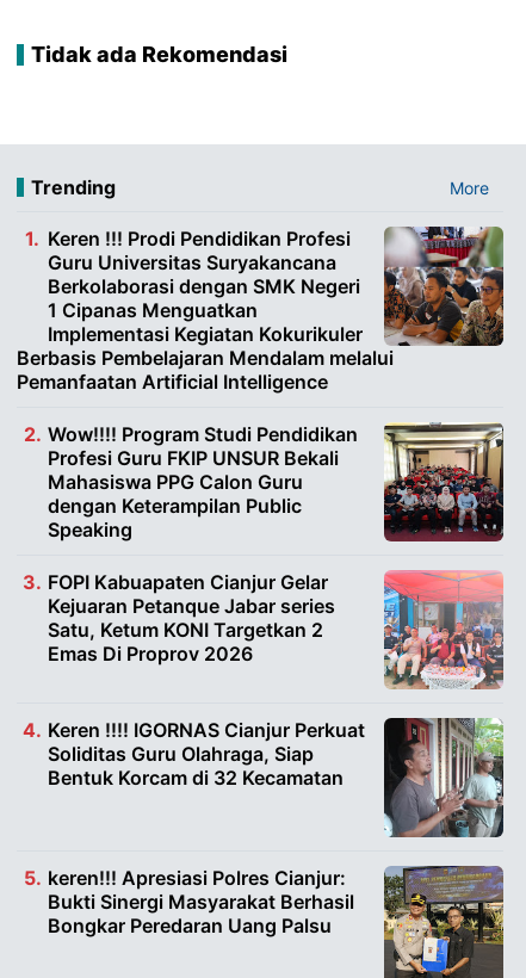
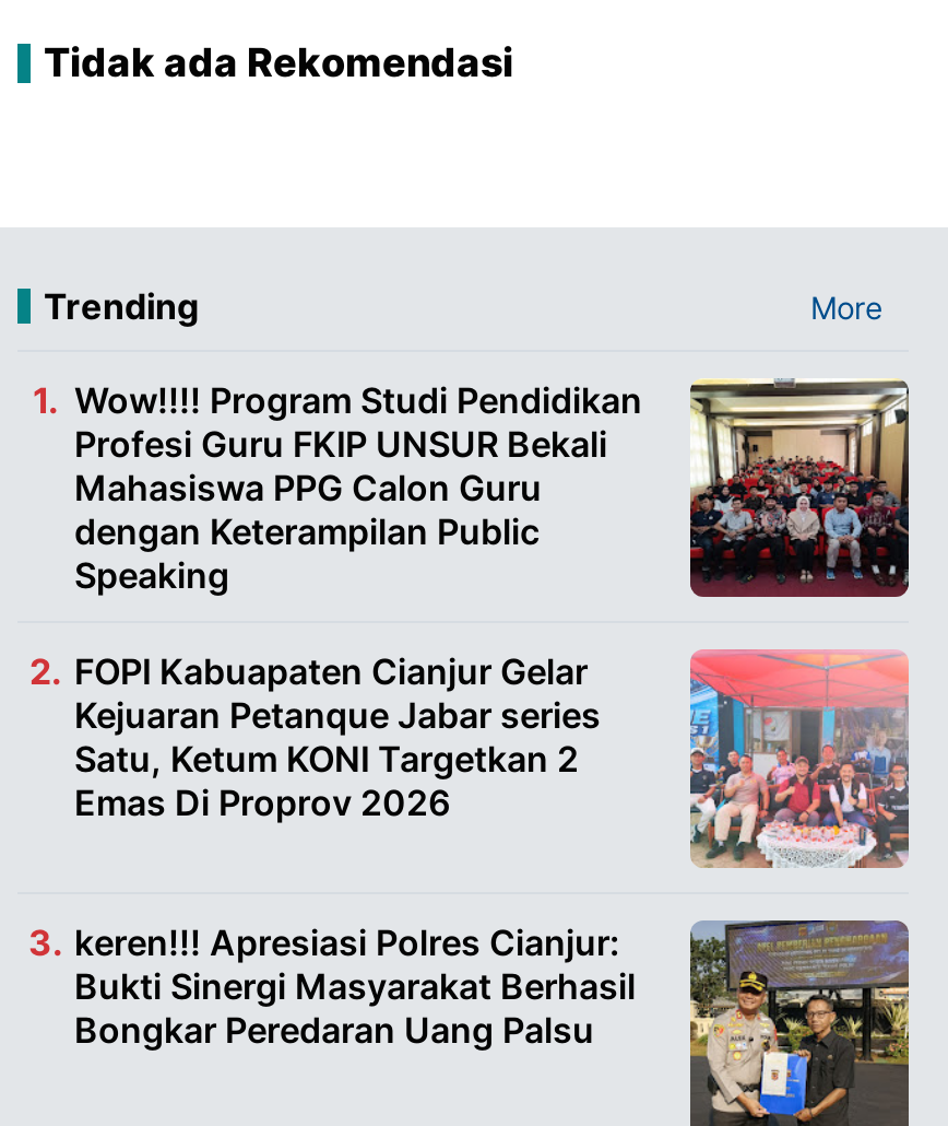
[17,225,505,393] [image] | Keren !!! Prodi Pendidikan Profesi | Guru Universitas Suryakancana | Berkolaborasi dengan SMK Negeri | 1 Cipanas Menguatkan | Implementasi Kegiatan Kokurikuler | Berbasis Pembelajaran Mendalam melalui | Pemanfaatan Artificial Intelligence -> none
[48,717,503,838] [image] | Keren !!!! IGORNAS Cianjur Perkuat | Soliditas Guru Olahraga, Siap | Bentuk Korcam di 32 Kecamatan -> none

